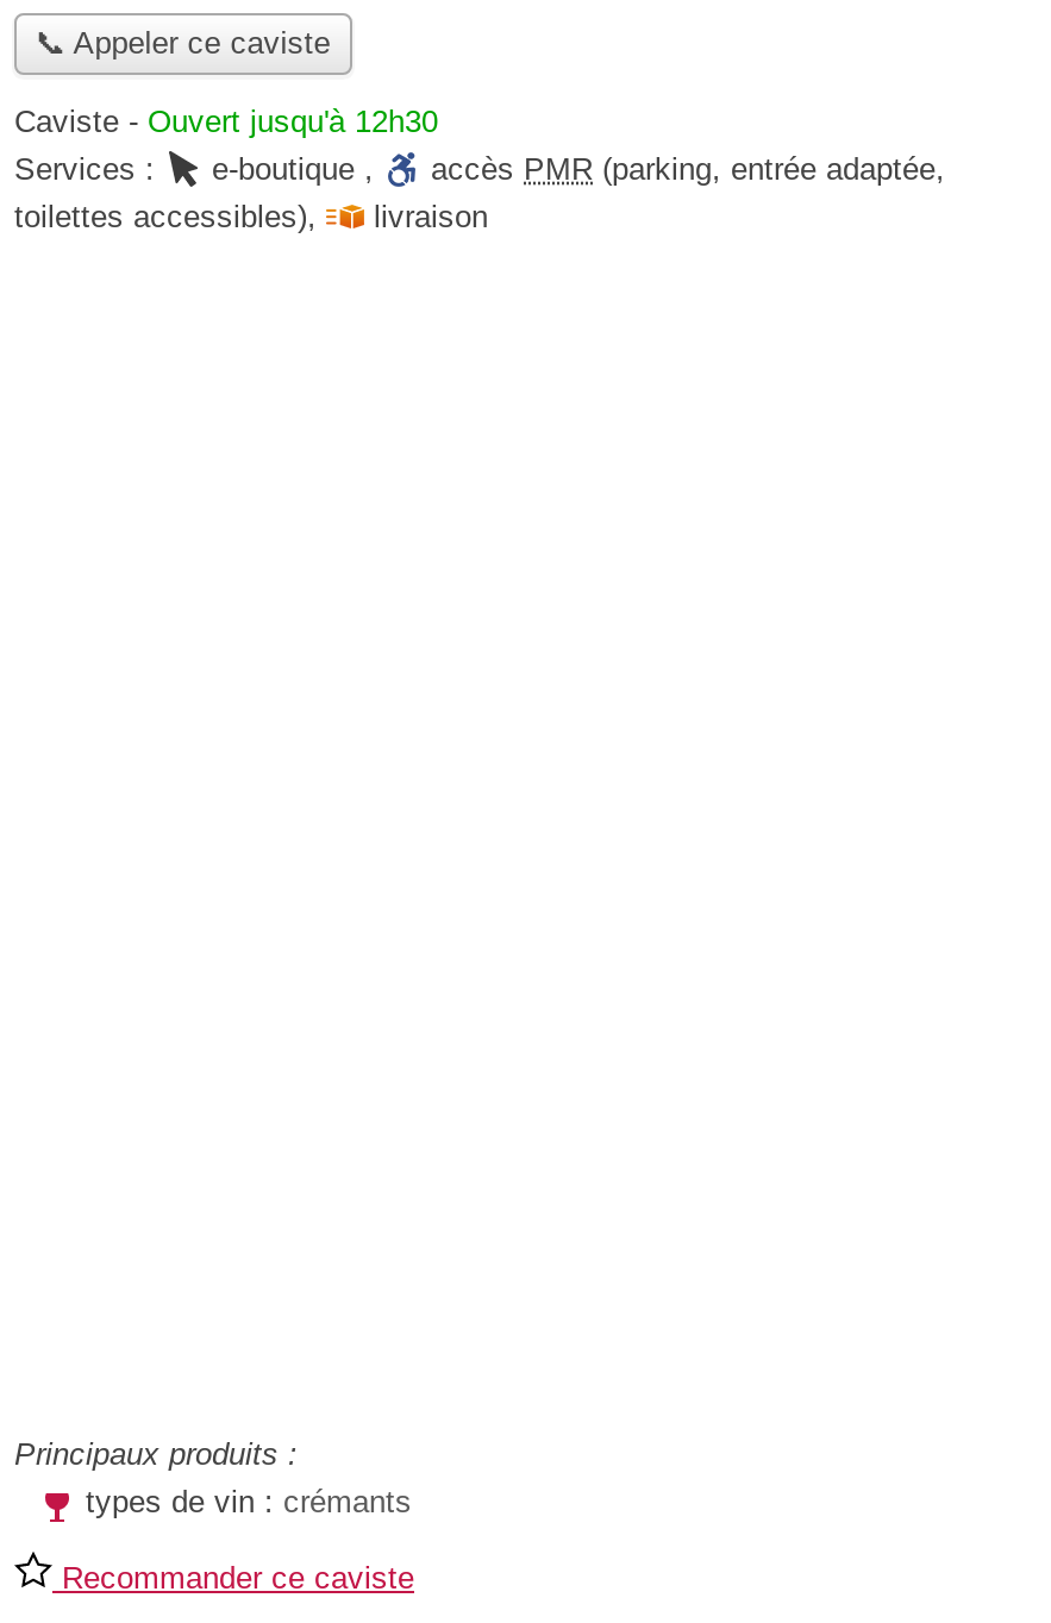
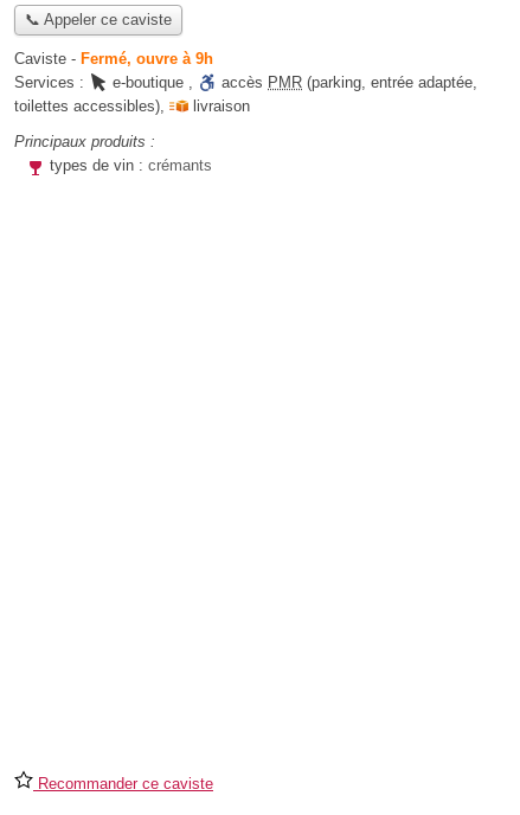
[14,104,438,140] Caviste - Ouvert jusqu'à 12h30 -> [14,50,213,68] Caviste - Fermé, ouvre à 9h
moved [14,1437,412,1520] -> [14,133,212,175]: Principaux produits : | types de vin : crémants

